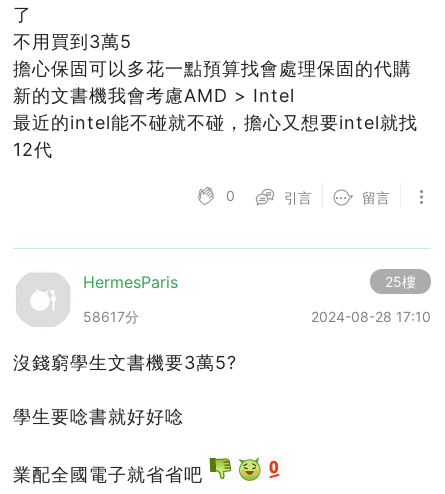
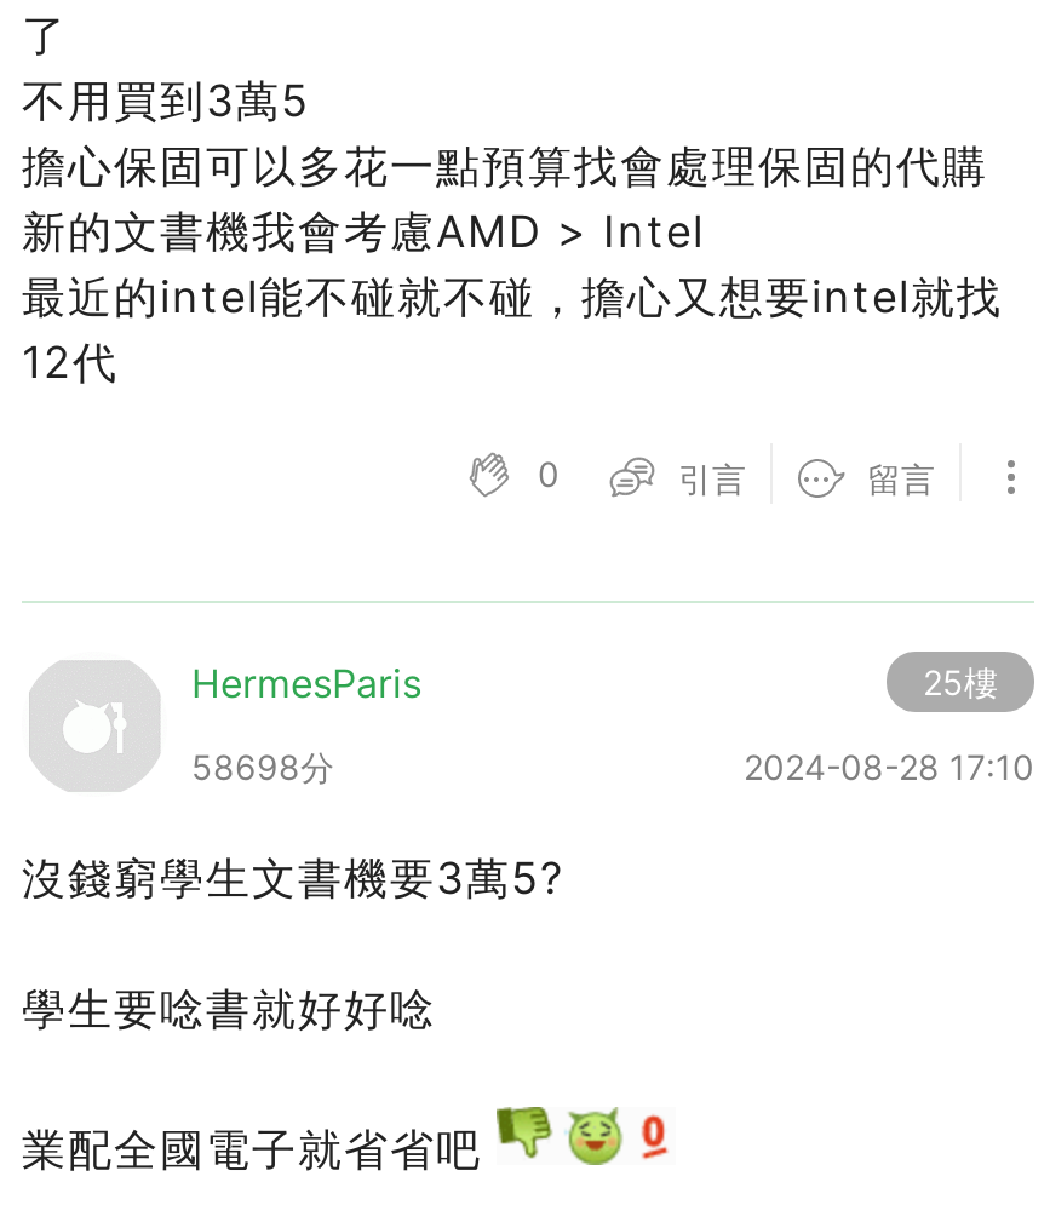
[83,308,139,325] 58617分 -> [191,745,334,786] 58698分

